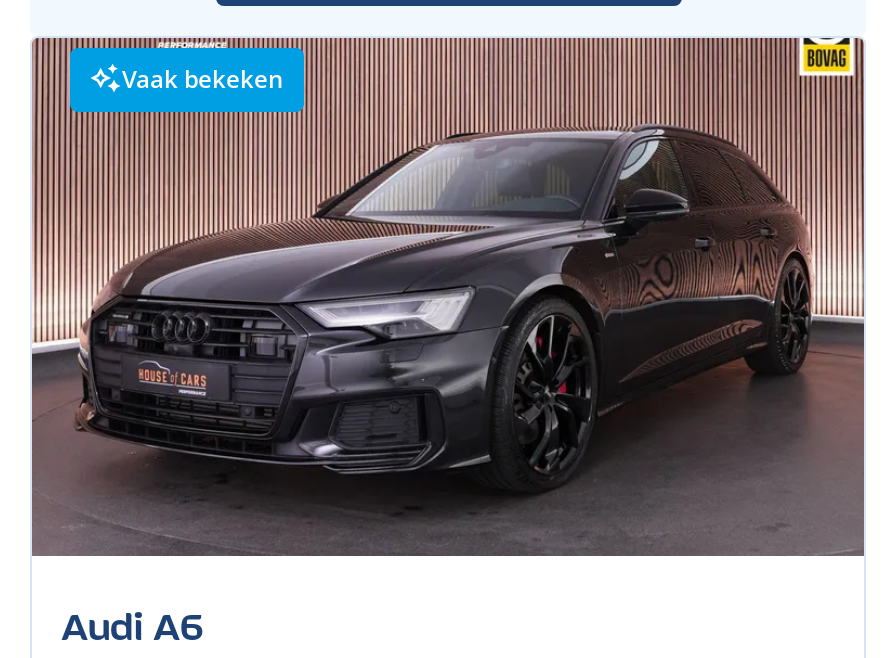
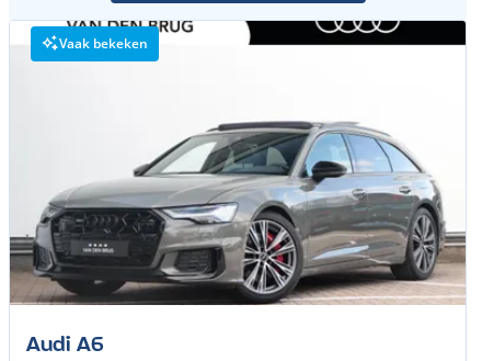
[30,36,866,556] [image] -> [10,20,467,305] [image]

